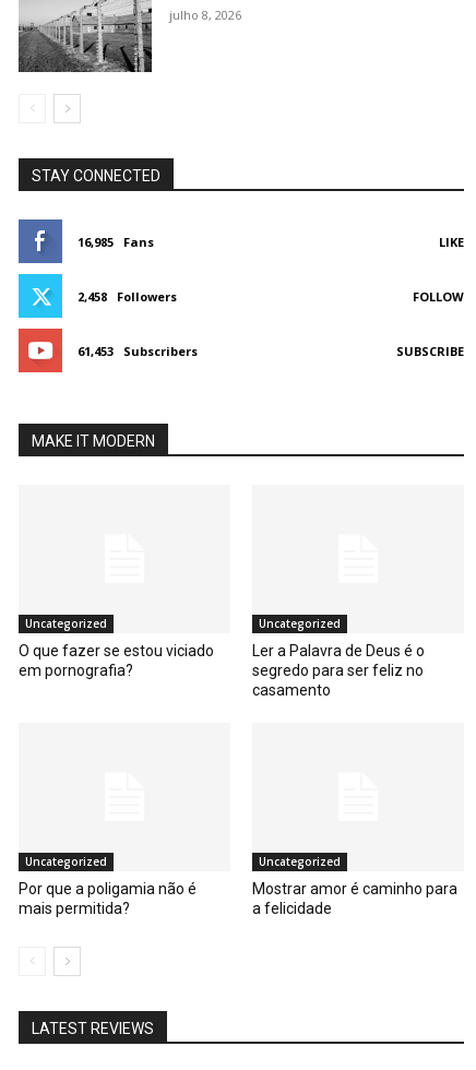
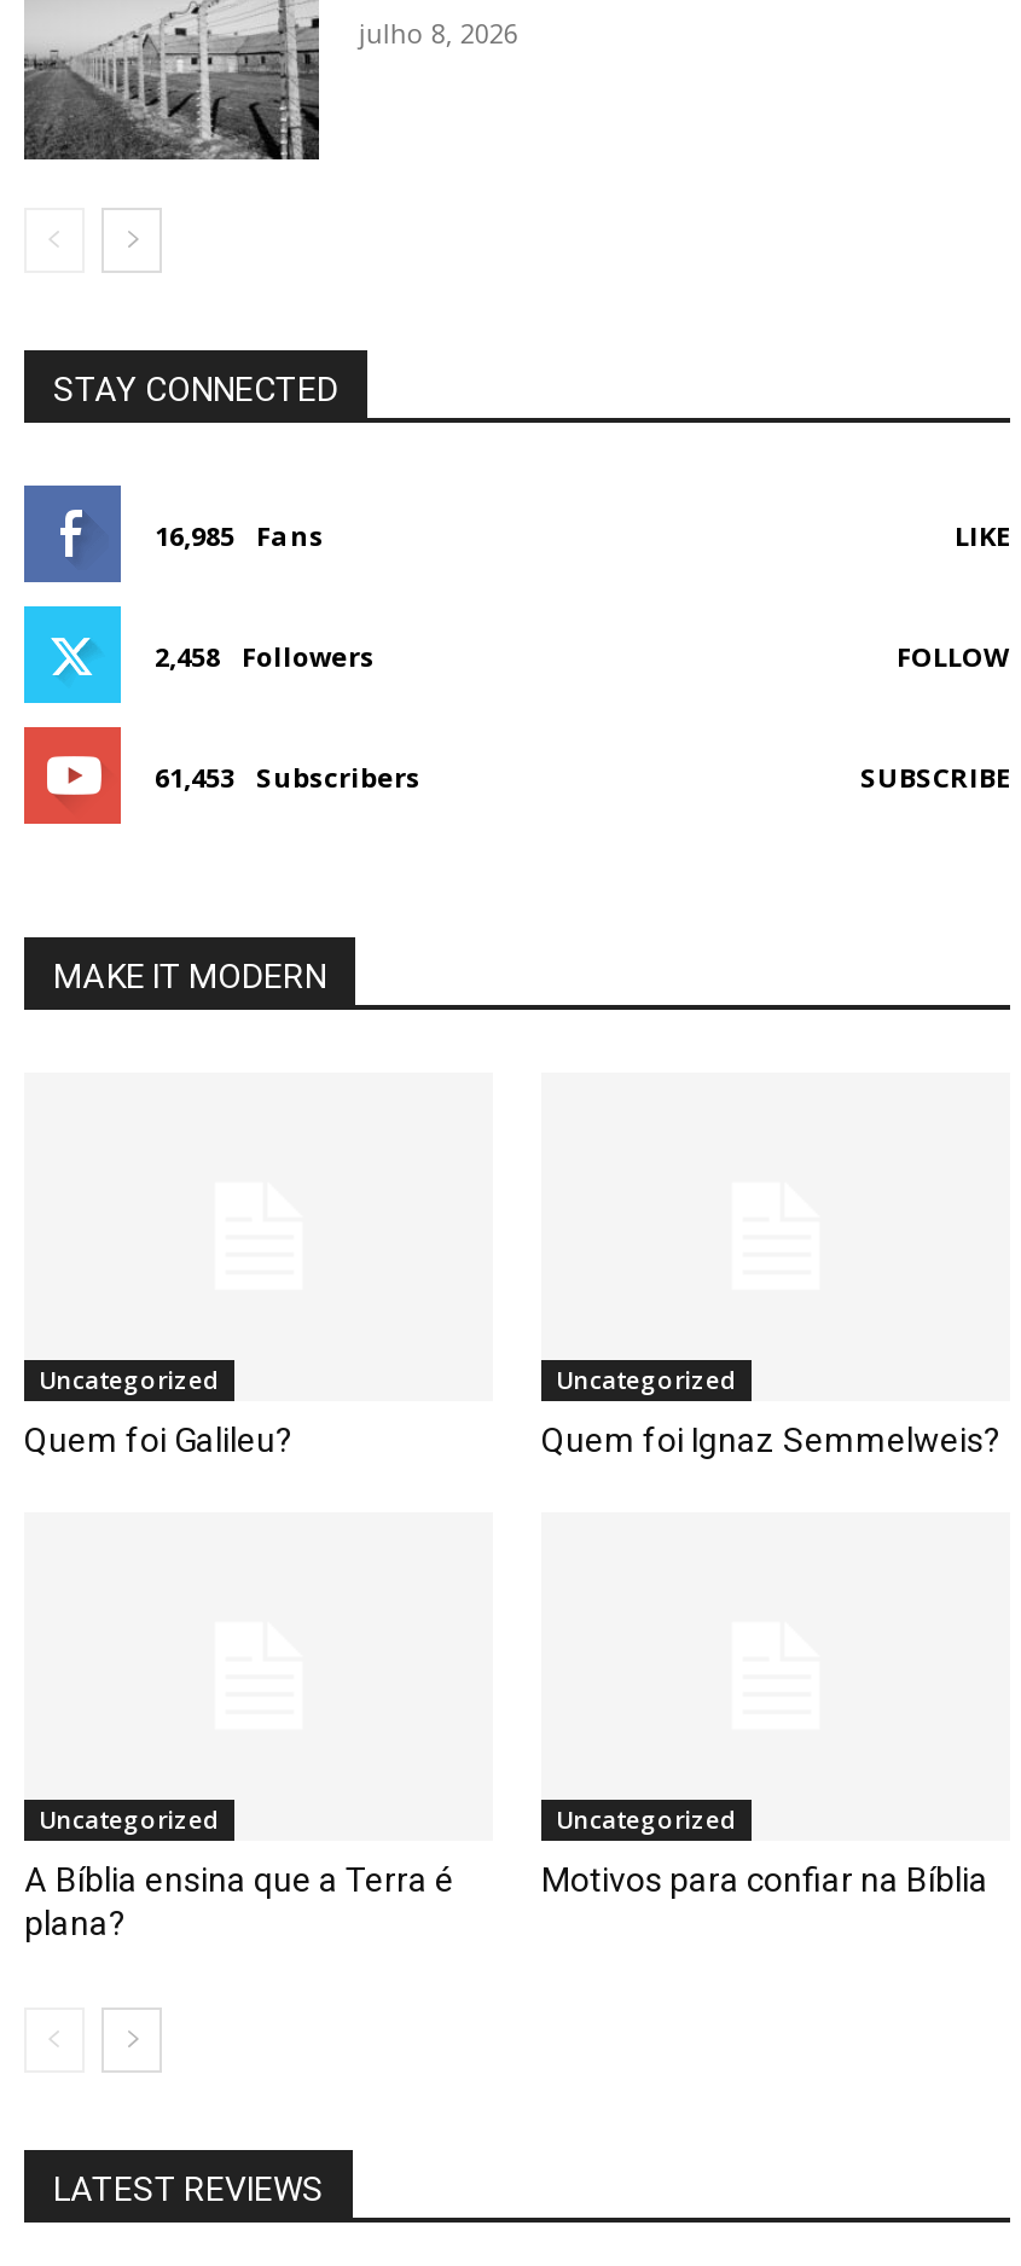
[19,642,214,679] O que fazer se estou viciado | em pornografia? -> [24,1420,292,1458] Quem foi Galileu?
[252,642,425,698] Ler a Palavra de Deus é o | segredo para ser feliz no | casamento -> [541,1420,1000,1458] Quem foi Ignaz Semmelweis?
[19,879,197,917] Por que a poligamia não é | mais permitida? -> [24,1859,454,1941] A Bíblia ensina que a Terra é | plana?
[252,879,457,917] Mostrar amor é caminho para | a felicidade -> [541,1859,988,1898] Motivos para confiar na Bíblia

